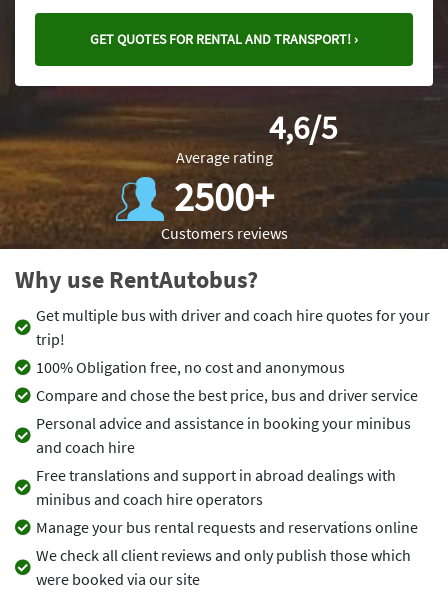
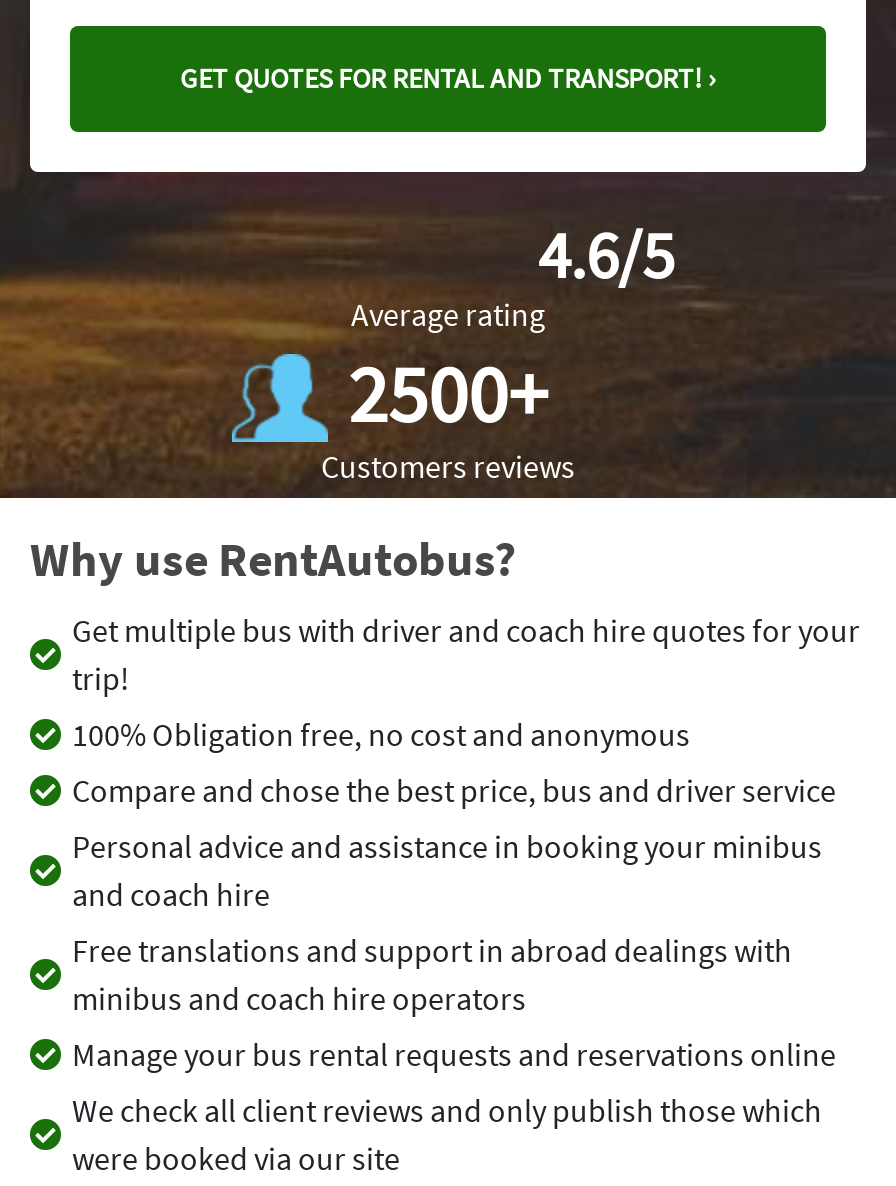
[269,107,337,148] 4,6/5 -> [538,214,674,296] 4.6/5

